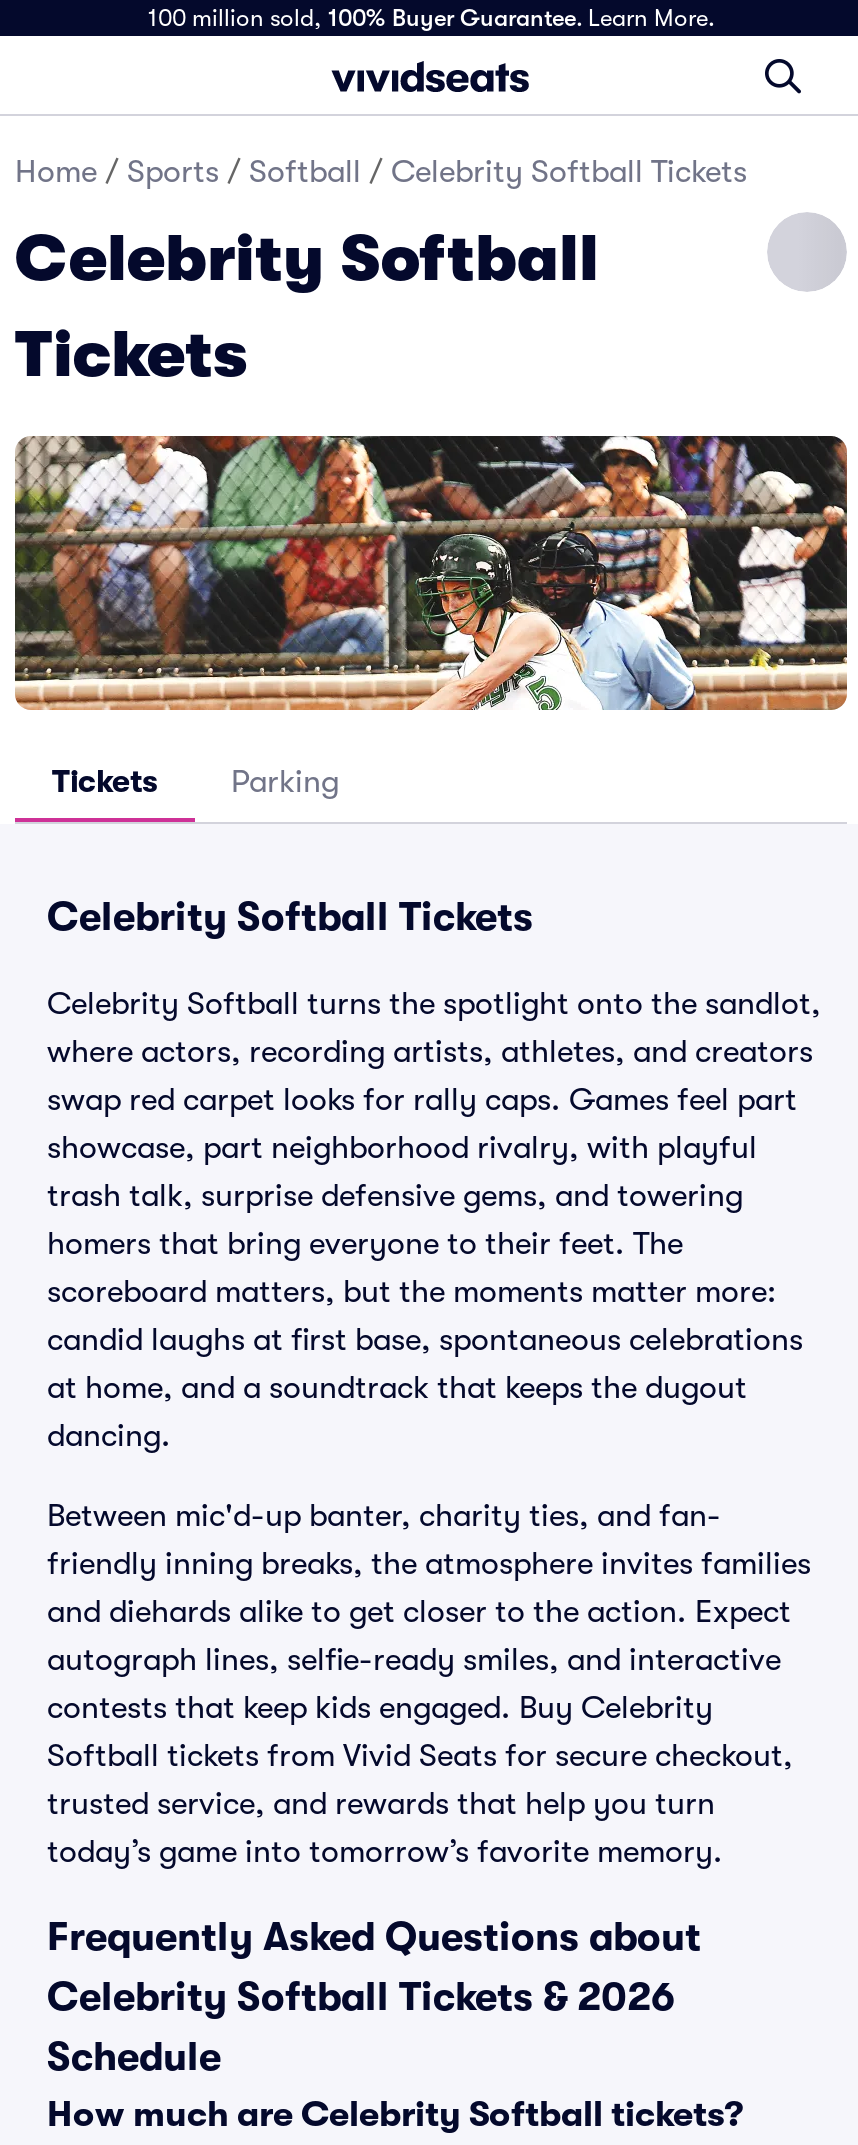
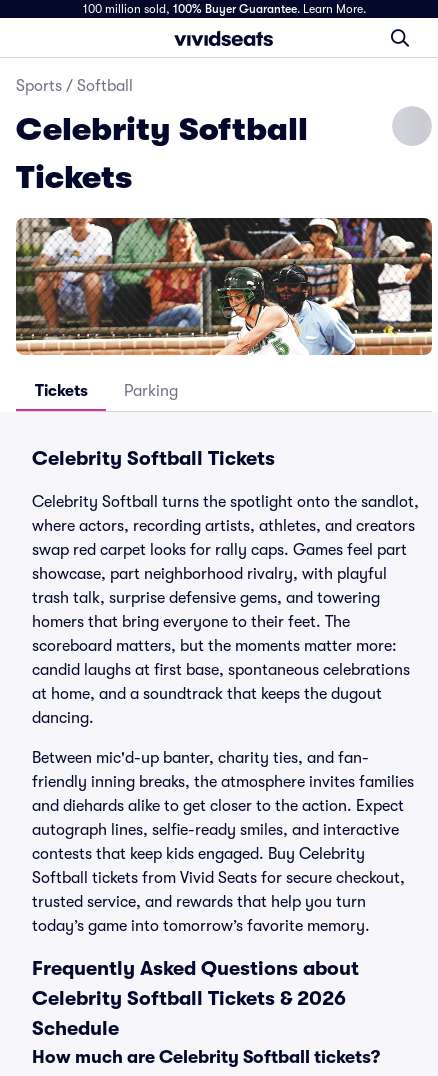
[15,154,747,190] Home / Sports / Softball / Celebrity Softball Tickets -> [16,77,133,95] Sports / Softball

